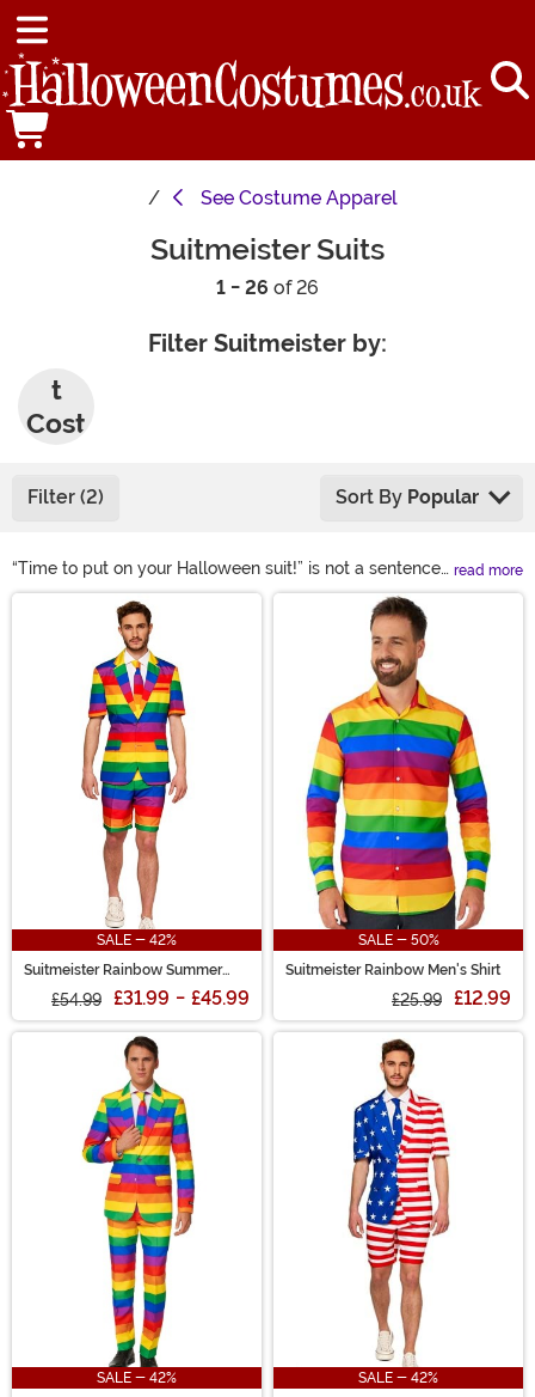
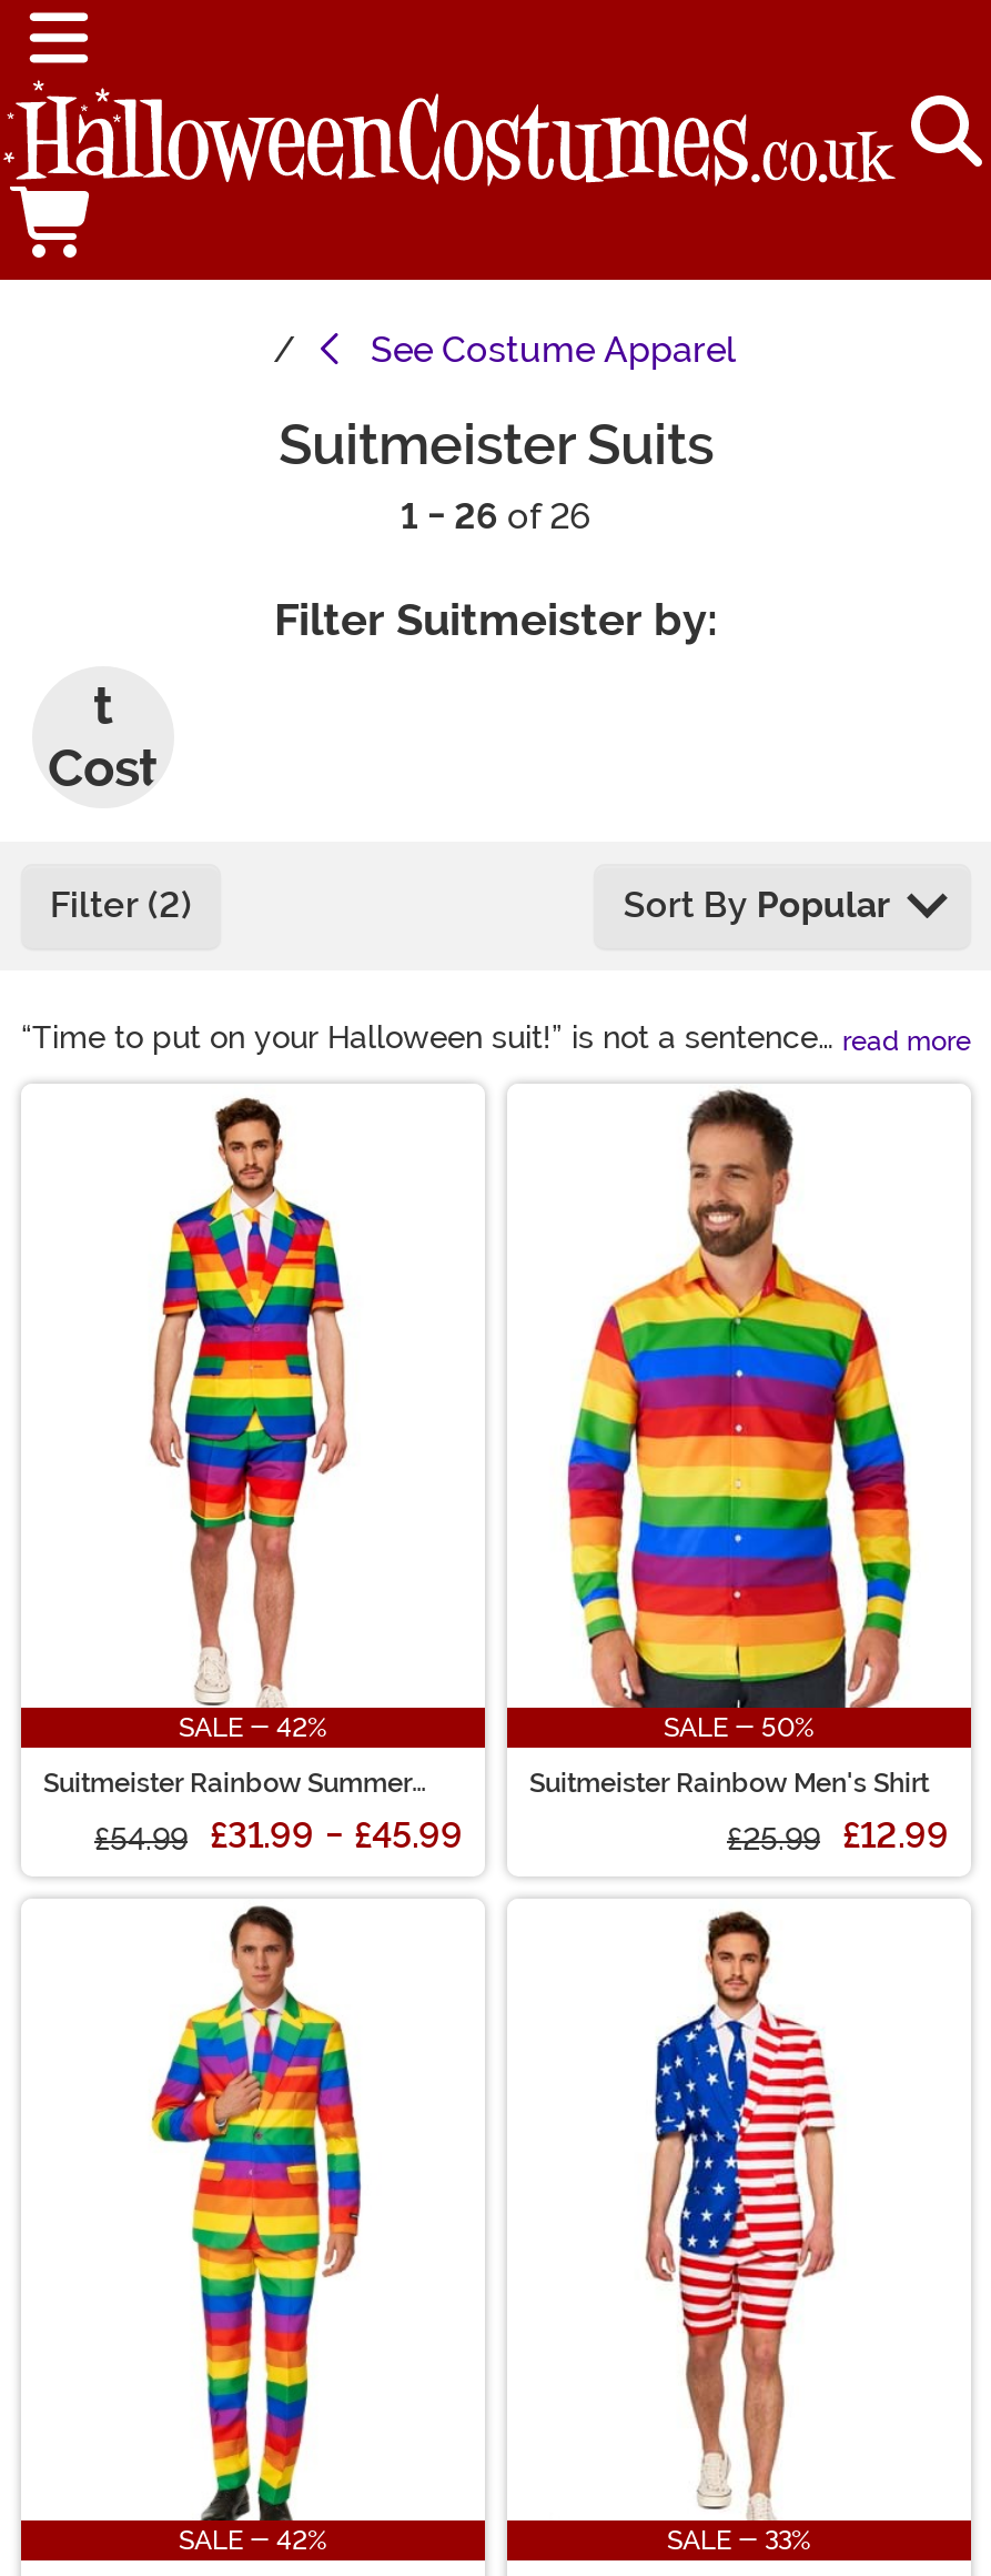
[358,1370,438,1386] SALE - 42% -> [667,2525,811,2556] SALE - 33%

